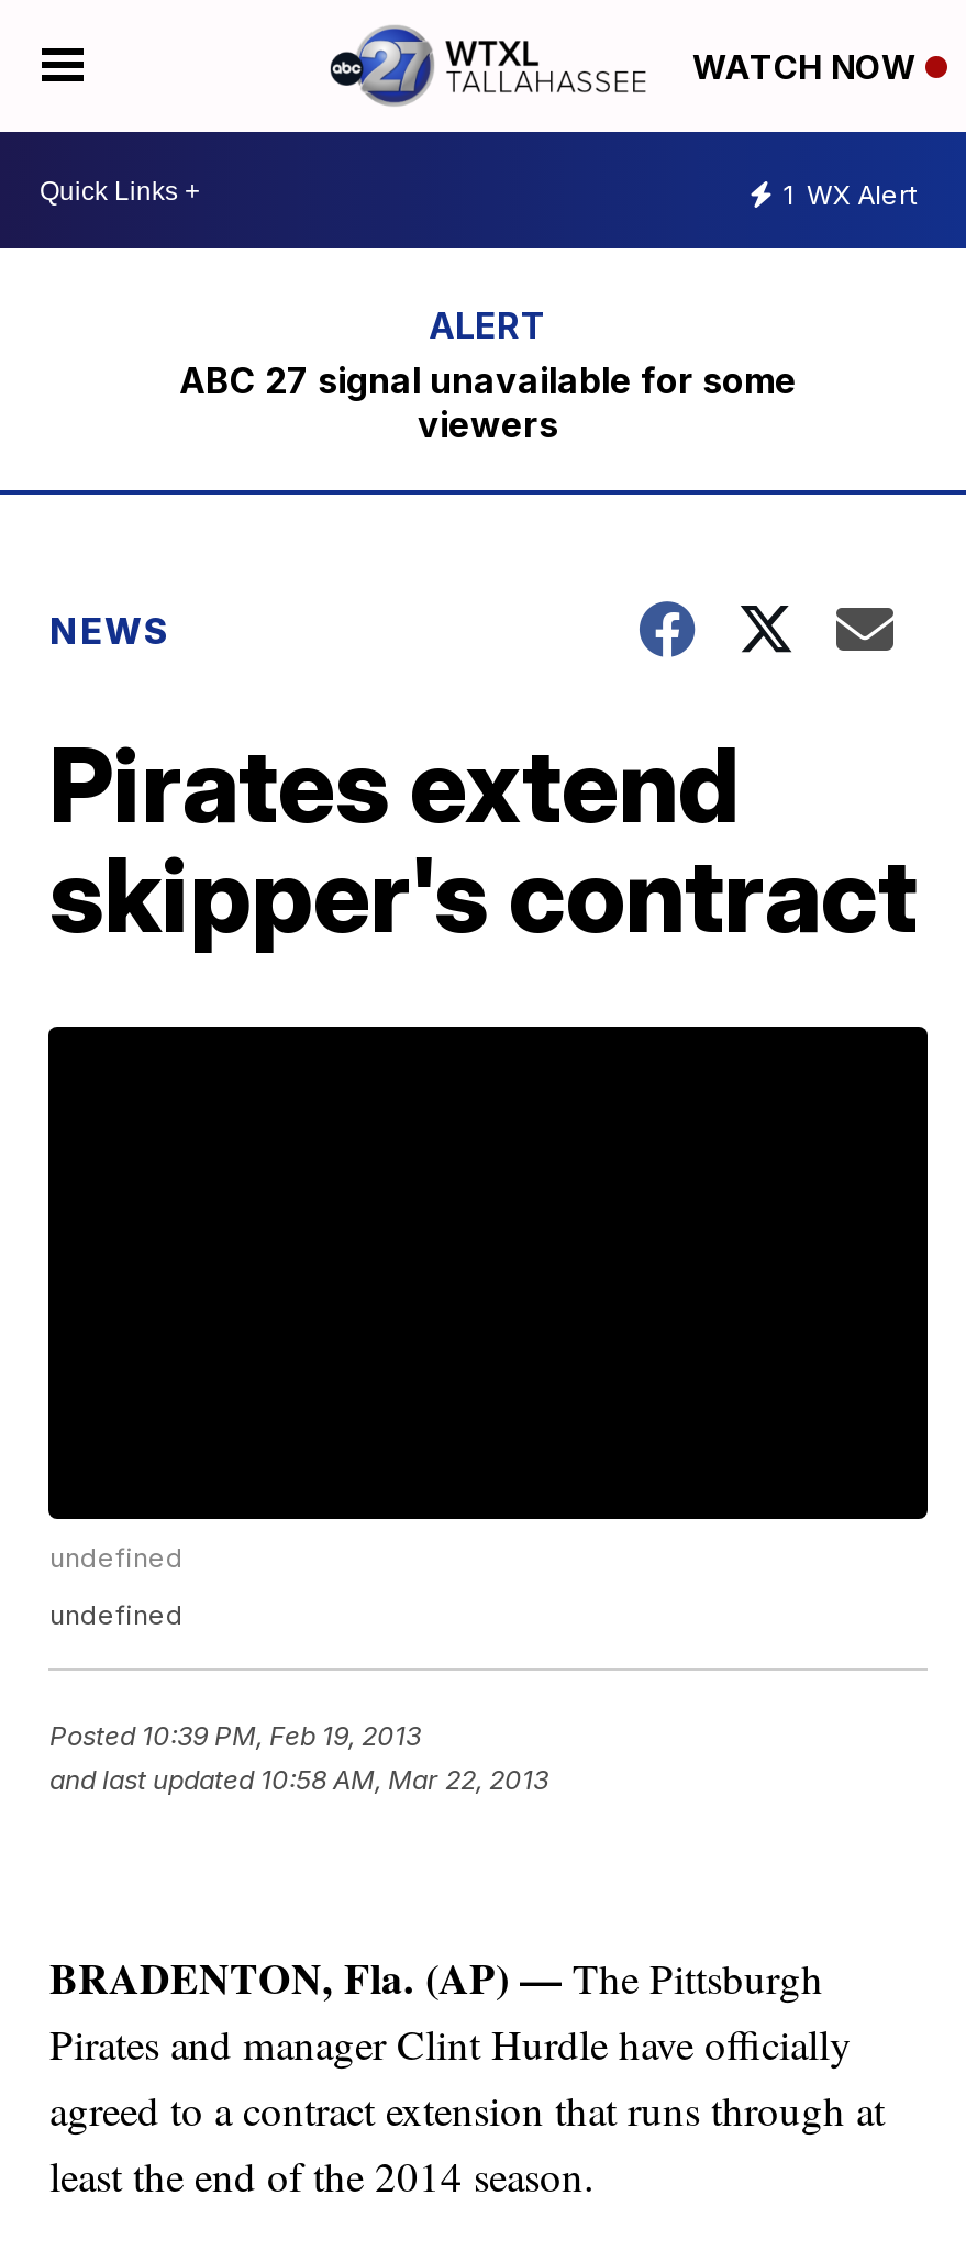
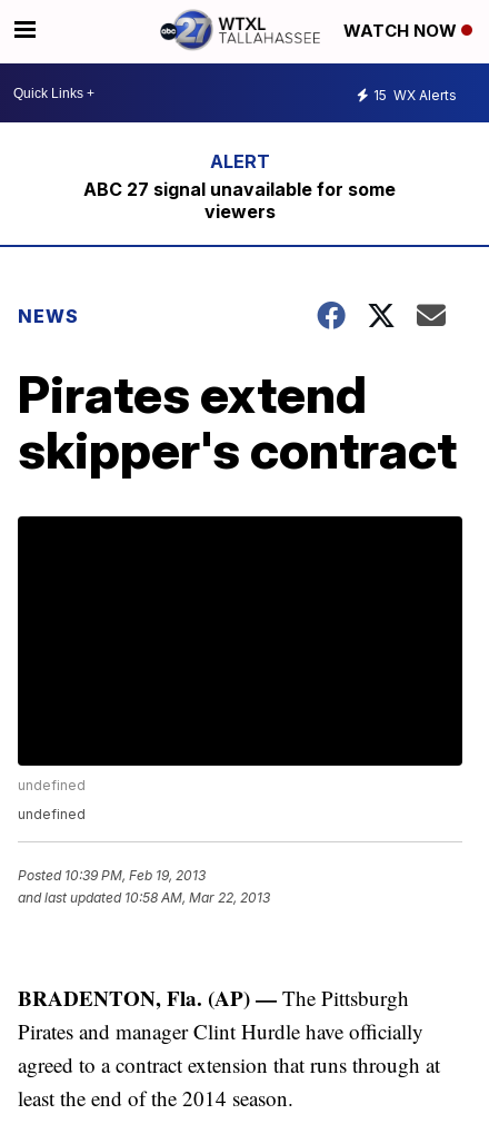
[782,177,917,210] 1 WX Alert -> [373,86,457,103] 15 WX Alerts

